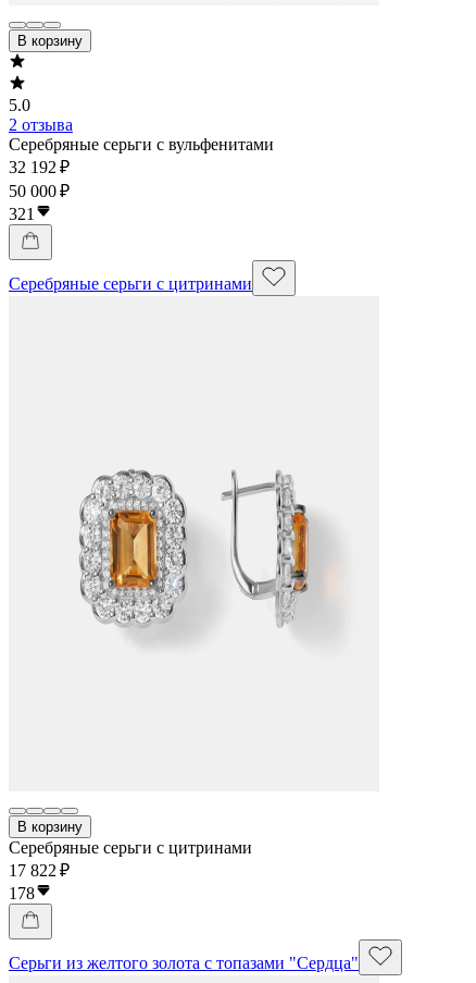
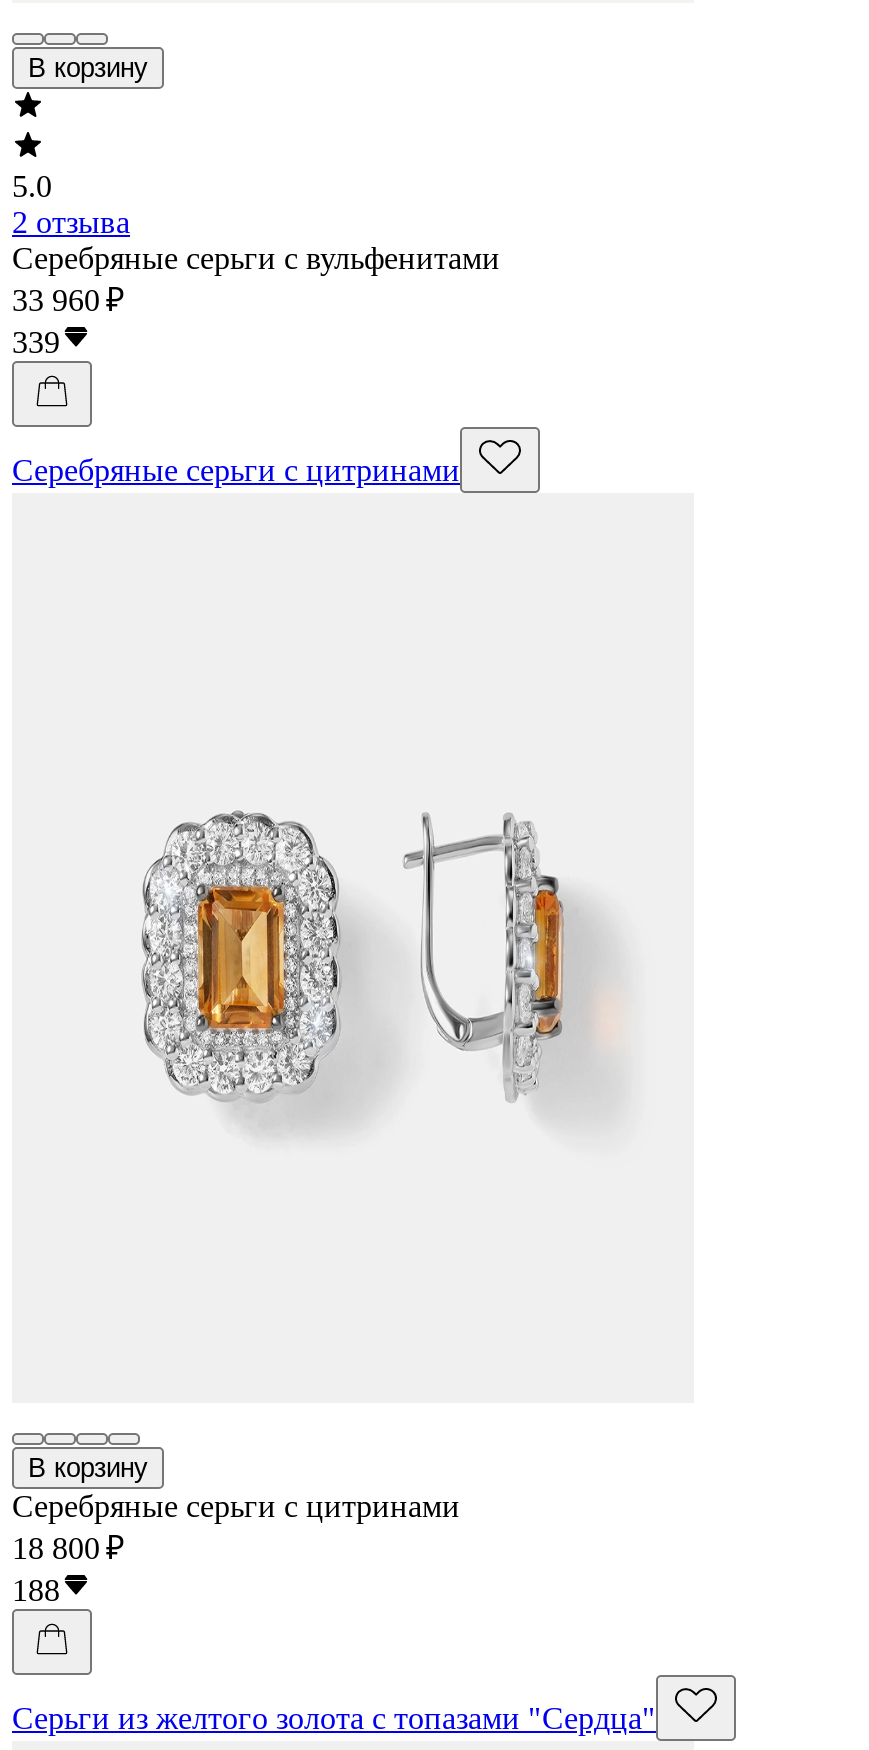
[9,158,70,223] 32 192 ₽ | 50 000 ₽ | 321 -> [12,283,124,359] 33 960 ₽ | 339
[9,861,70,879] 17 822 ₽ -> [12,1531,124,1565] 18 800 ₽
[9,884,35,902] 178 -> [12,1573,60,1607] 188

